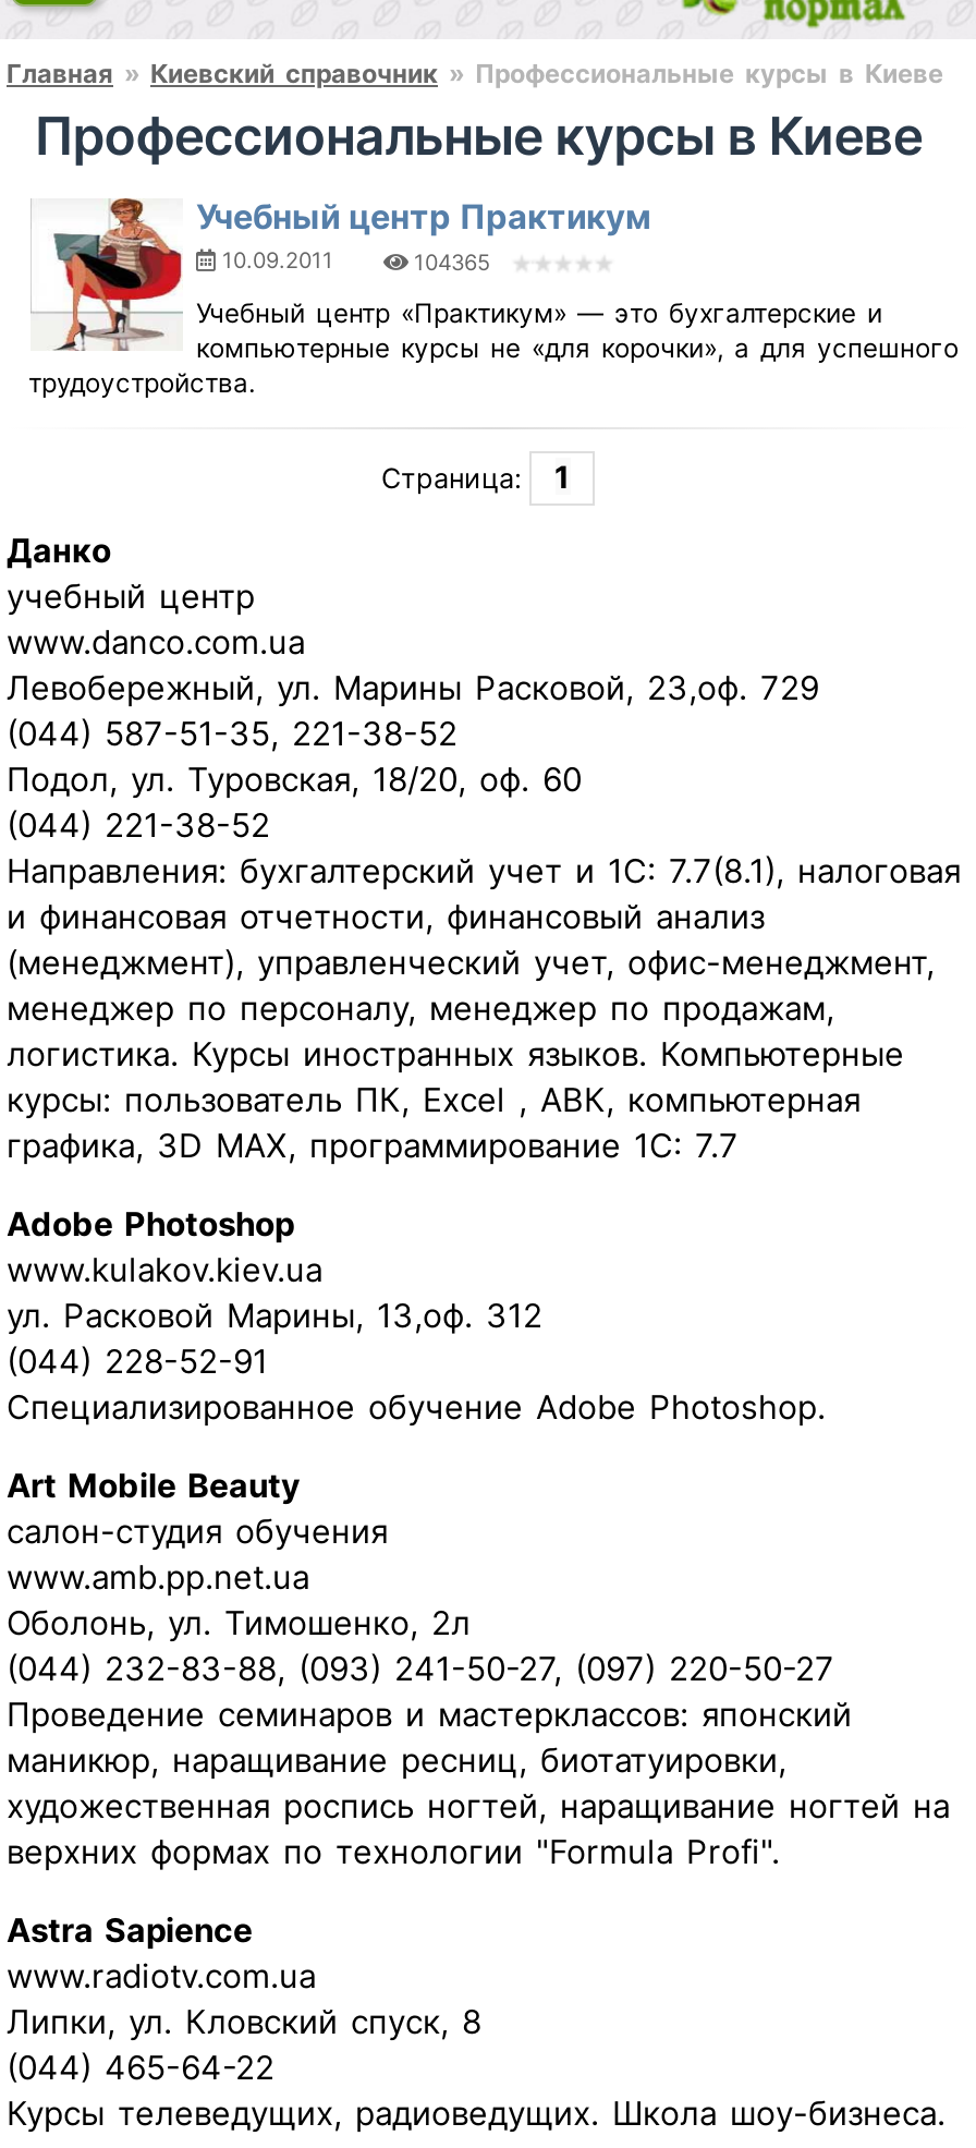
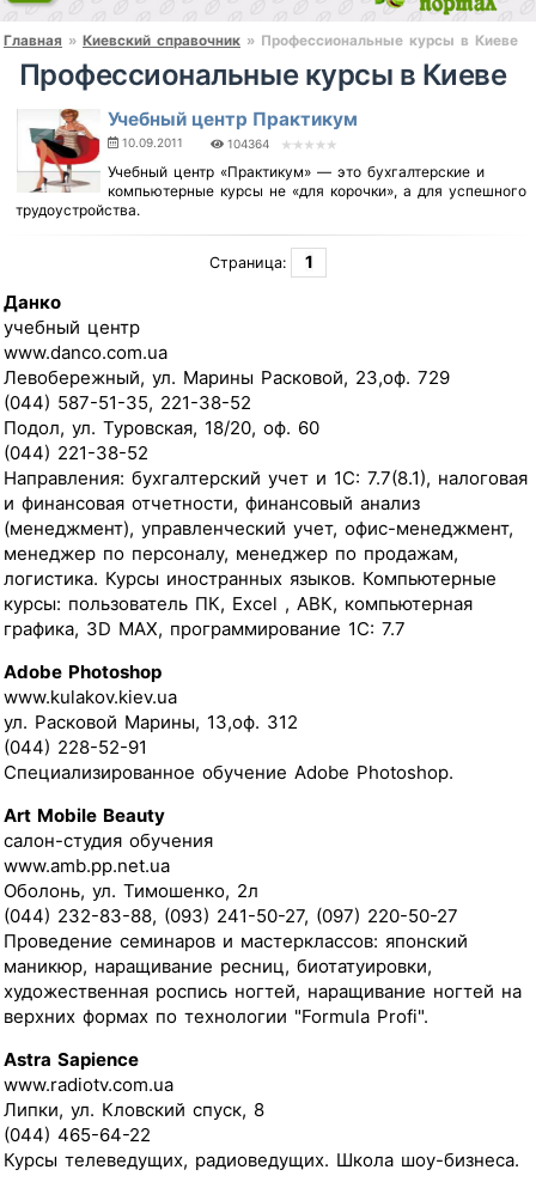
[407,248,490,275] 104365 -> [224,136,269,151] 104364

